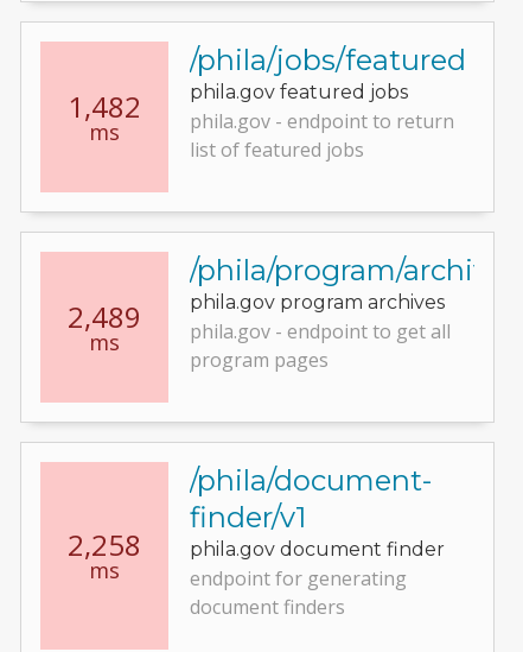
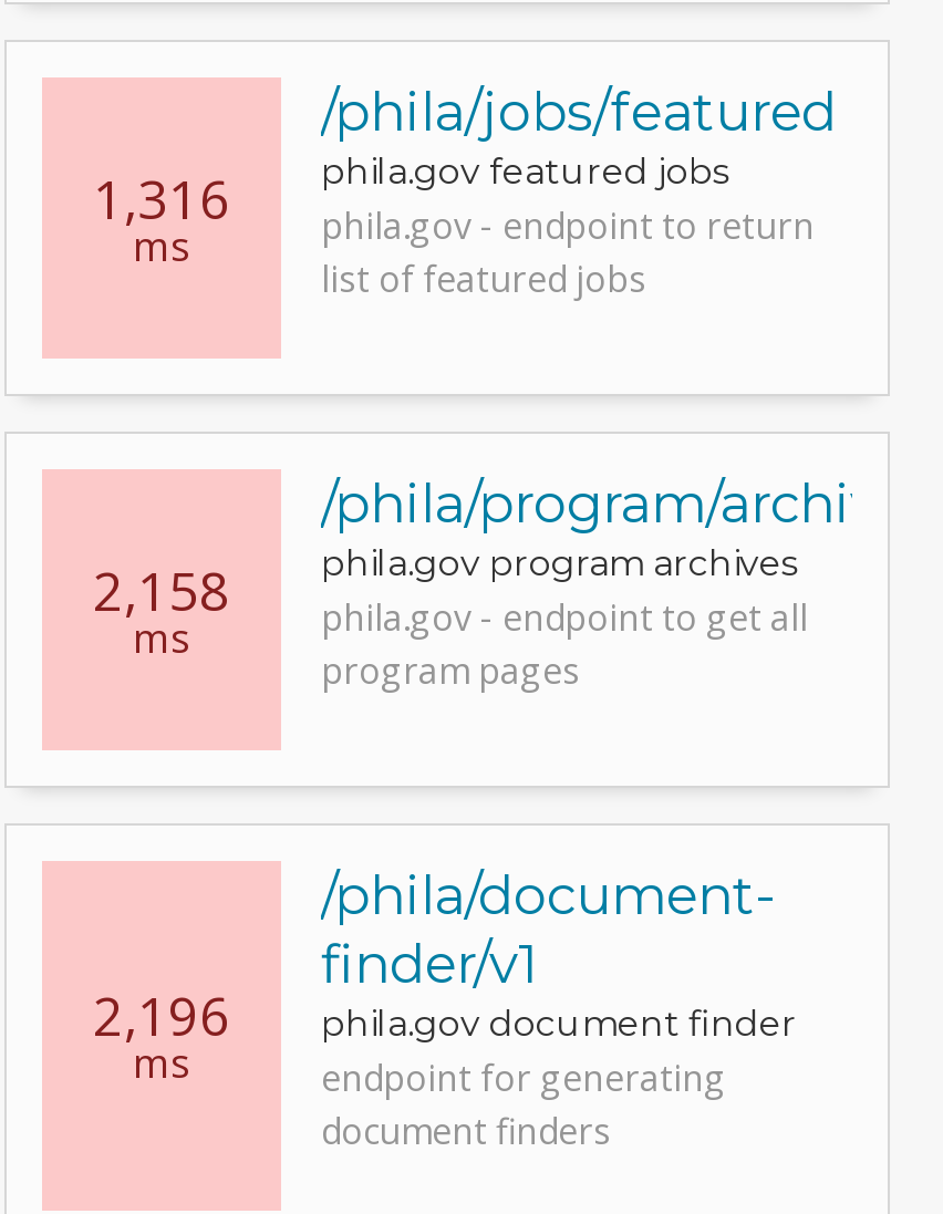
[68,86,454,134] 1,482 phila.gov - endpoint to return -> [93,160,815,250] 1,316 phila.gov - endpoint to return
[68,296,451,344] 2,489 phila.gov - endpoint to get all -> [93,552,808,642] 2,158 phila.gov - endpoint to get all
[68,525,141,564] 2,258 -> [93,978,230,1051] 2,196

